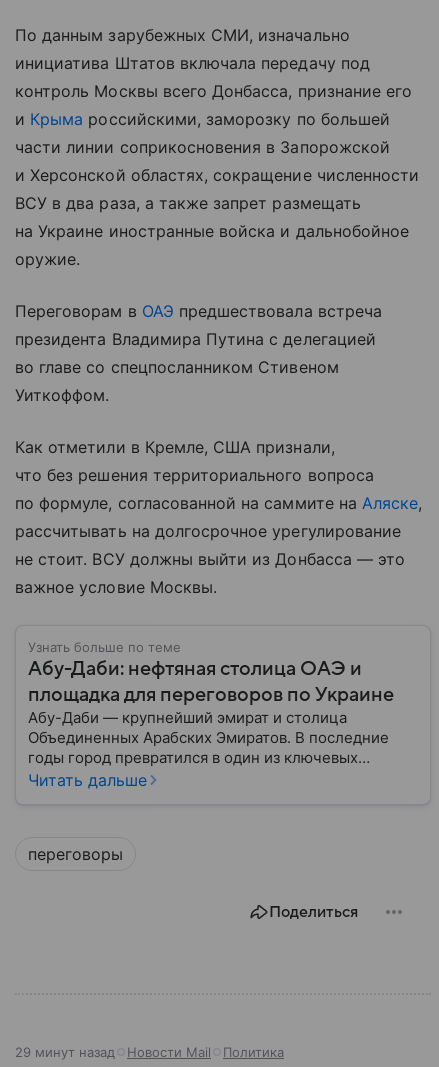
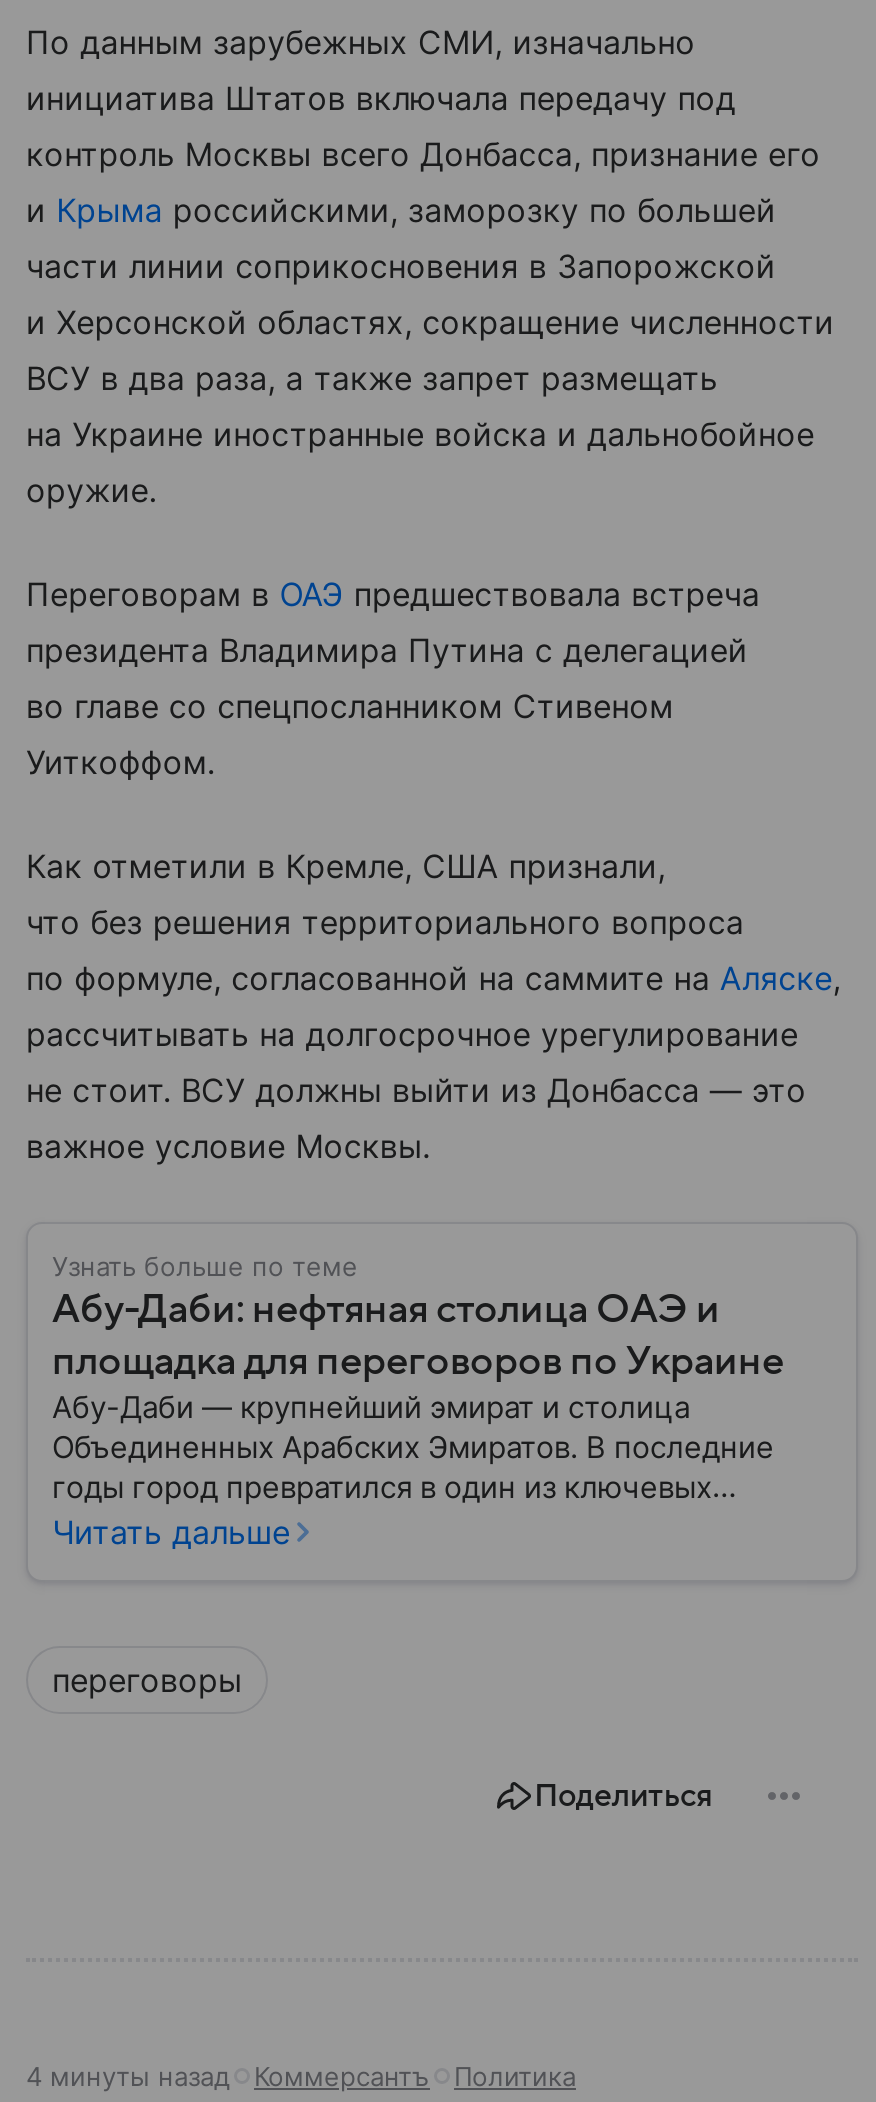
[15,1044,211,1060] 29 минут назад | Новости Mail -> [26,2059,430,2091] 4 минуты назад | Коммерсантъ

